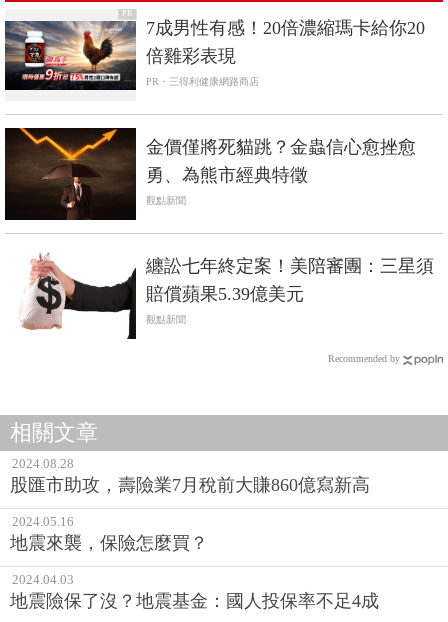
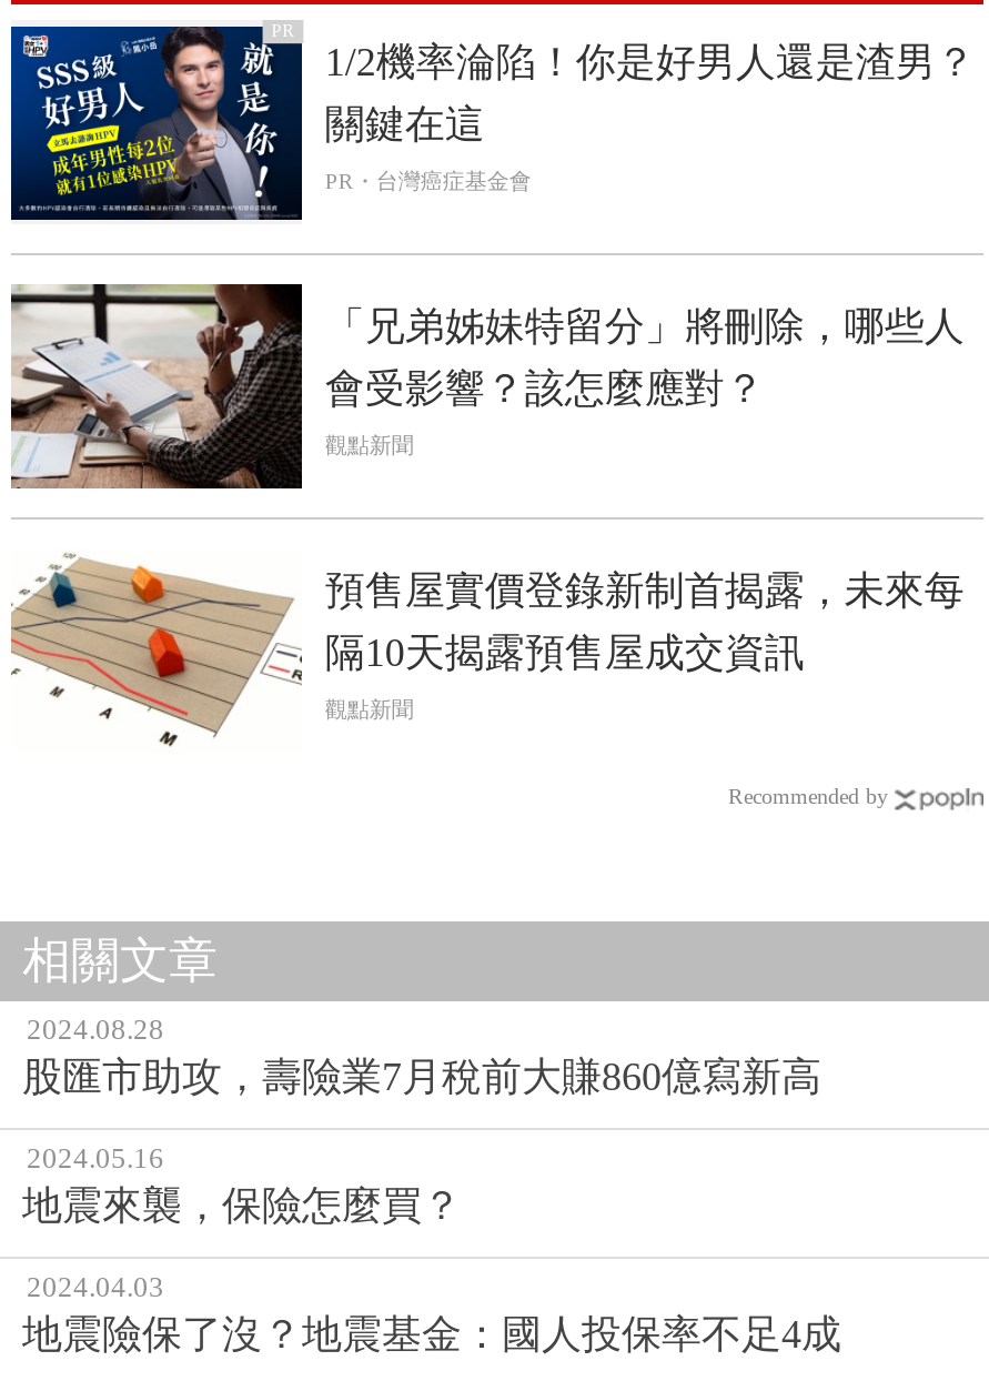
[4,12,425,99] [image] | 7成男性有感！20倍濃縮瑪卡給你20 | 倍雞彩表現 -> [9,24,975,222] [image] | 1/2機率淪陷！你是好男人還是渣男？ | 關鍵在這
[146,76,259,87] PR・三得利健康網路商店 -> [325,168,531,193] PR・台灣癌症基金會
[4,127,416,221] [image] | 金價僅將死貓跳？金蟲信心愈挫愈 | 勇、為熊市經典特徵 -> [9,282,964,491] [image] | 「兄弟姊妹特留分」將刪除，哪些人 | 會受影響？該怎麼應對？
[5,250,434,340] [image] | 纏訟七年終定案！美陪審團：三星須 | 賠償蘋果5.39億美元 -> [9,553,964,753] [image] | 預售屋實價登錄新制首揭露，未來每 | 隔10天揭露預售屋成交資訊

